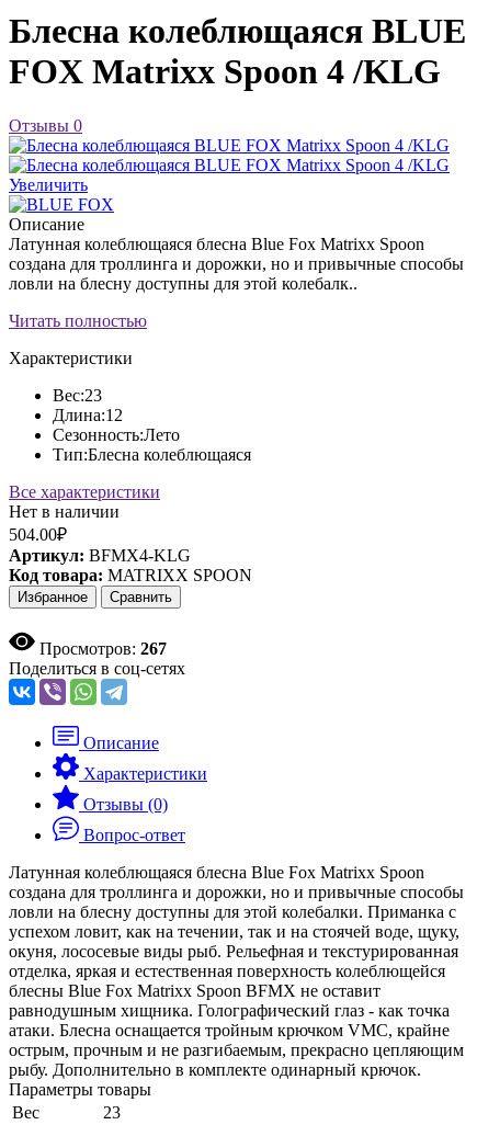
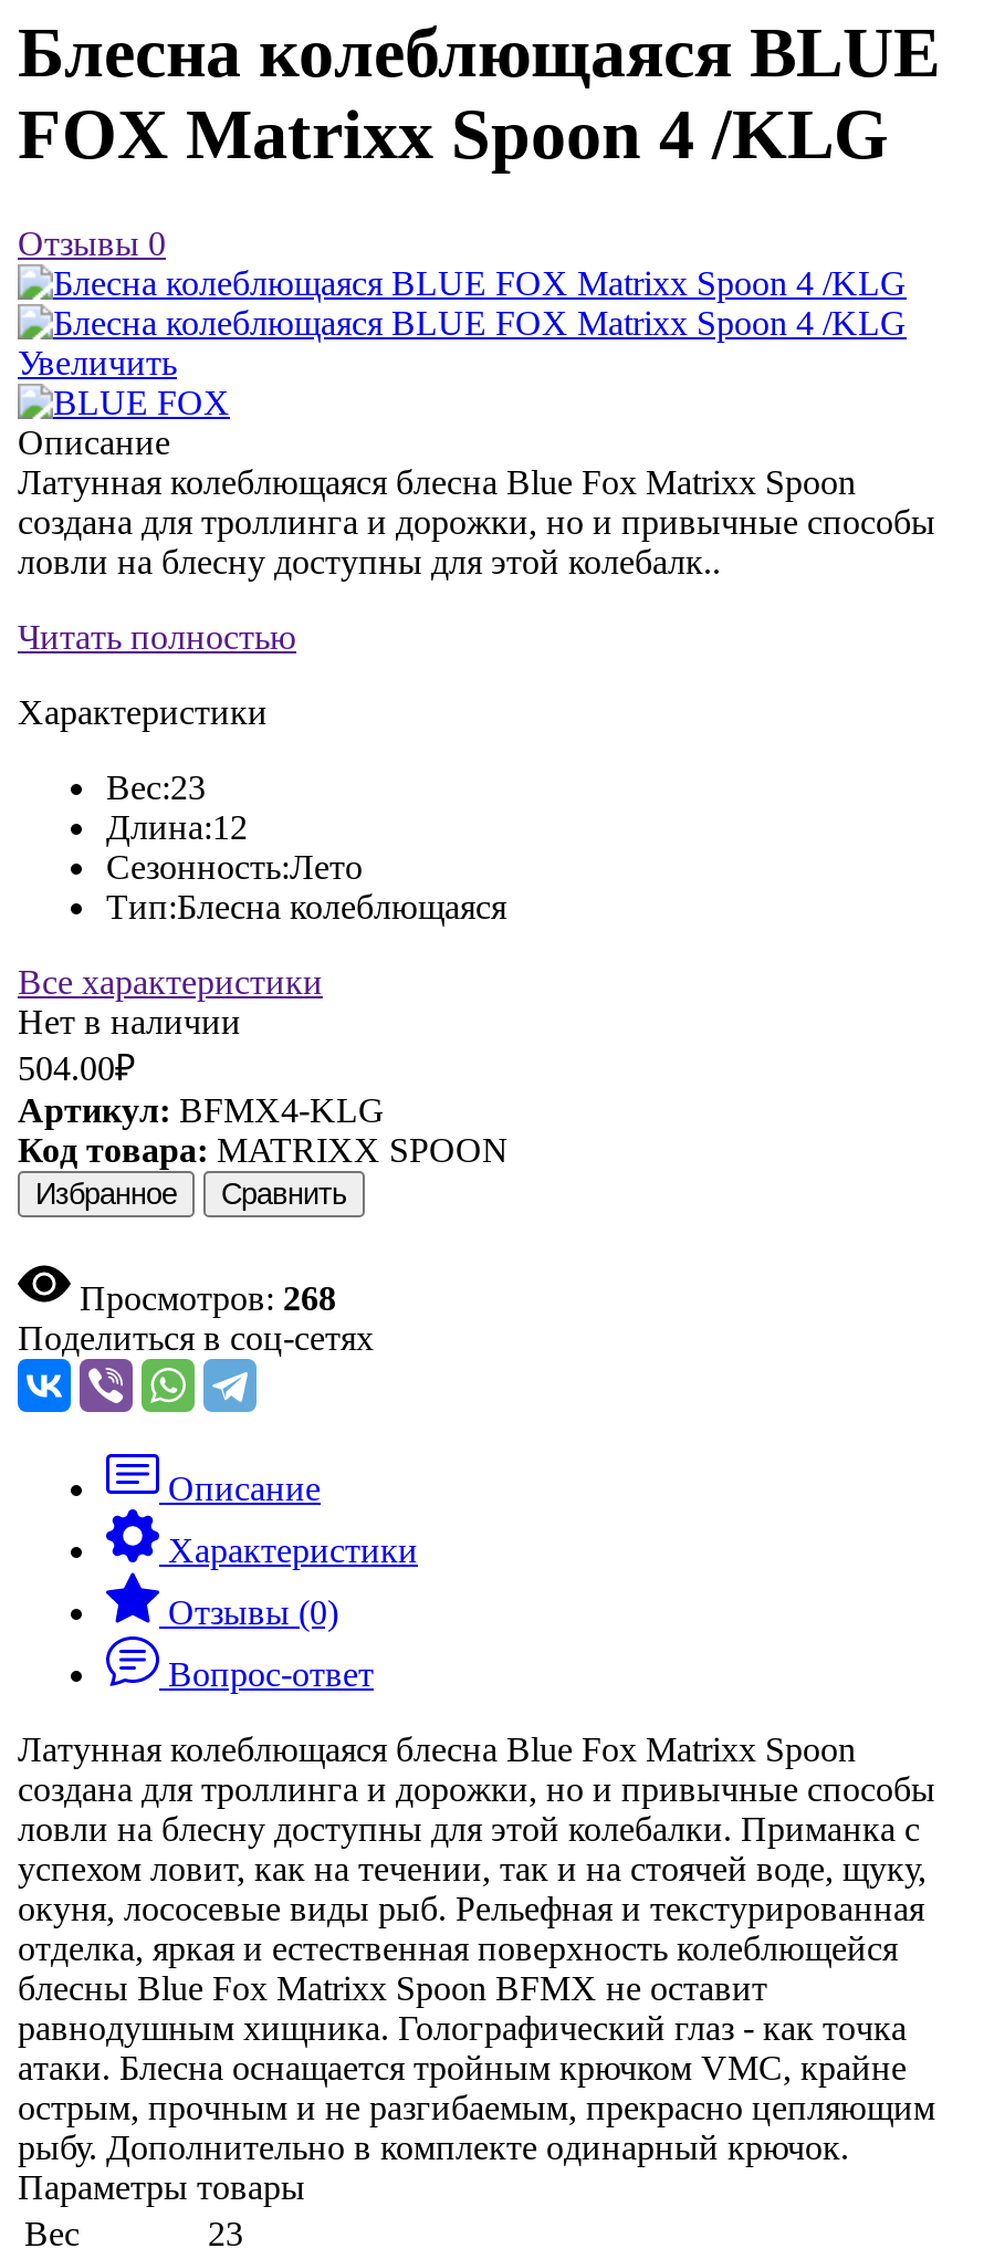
[39,639,167,658] Просмотров: 267 -> [80,1279,336,1317] Просмотров: 268

